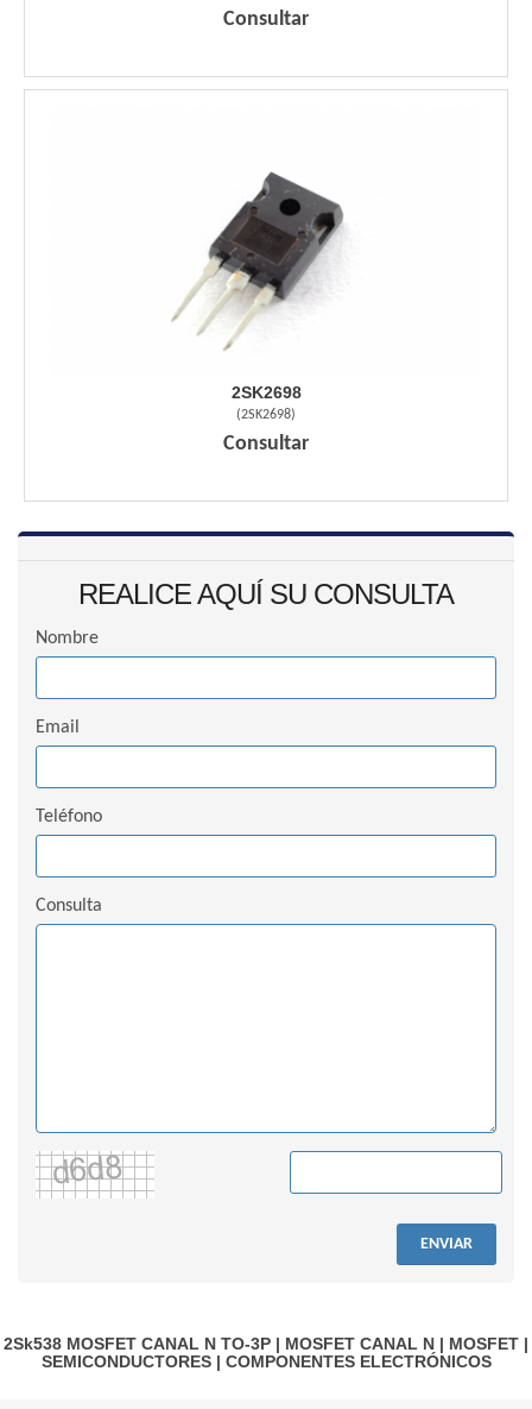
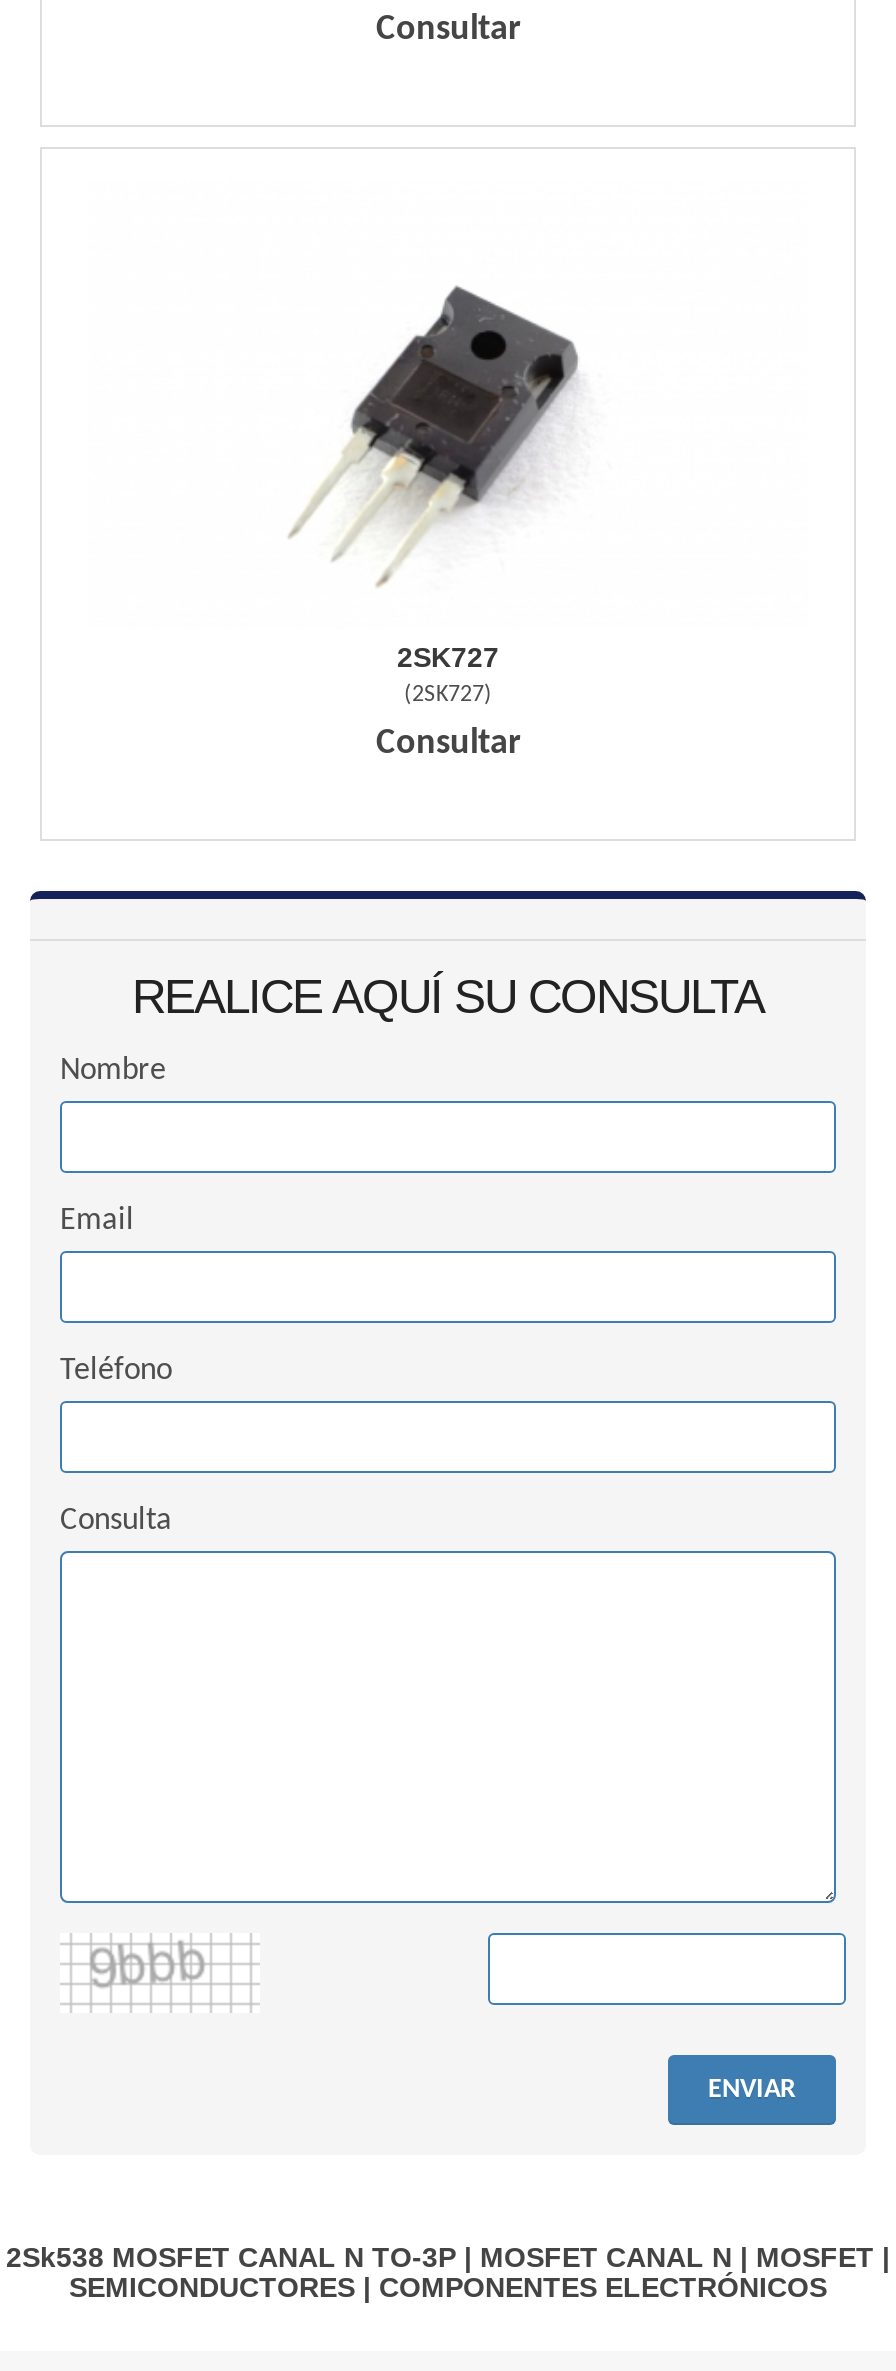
[231,383,301,422] 2SK2698 | (2SK2698) -> [397,641,499,707] 2SK727 | (2SK727)

